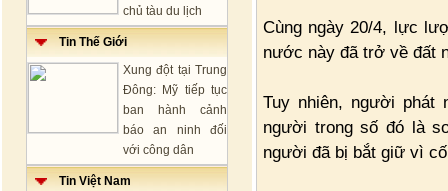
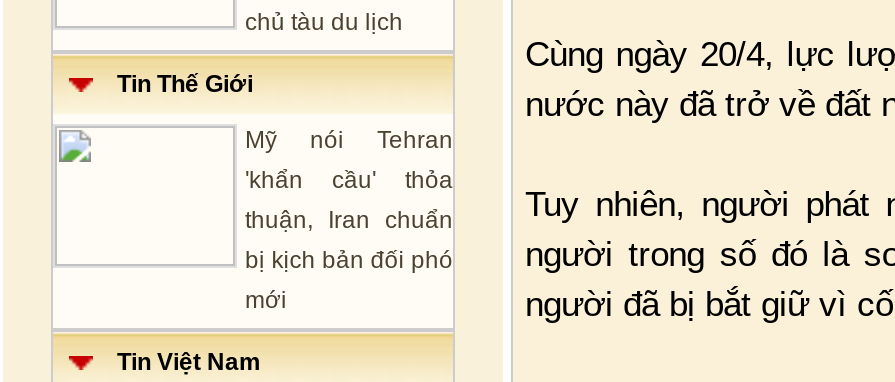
[123,63,227,157] Xung đột tại Trung | Đông: Mỹ tiếp tục | ban hành cảnh | báo an ninh đối | với công dân -> [245,126,453,314] Mỹ nói Tehran | 'khẩn cầu' thỏa | thuận, Iran chuẩn | bị kịch bản đối phó | mới

